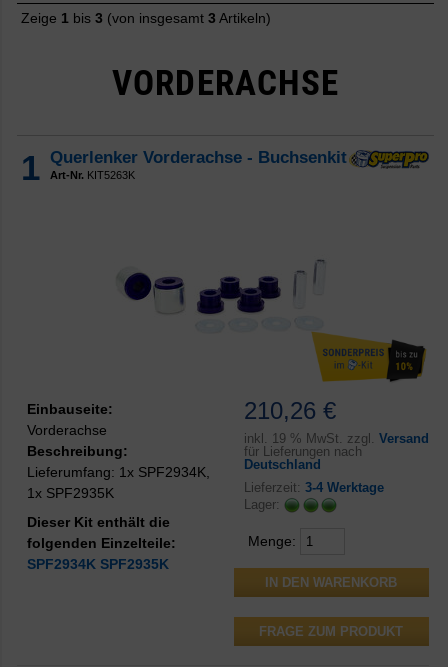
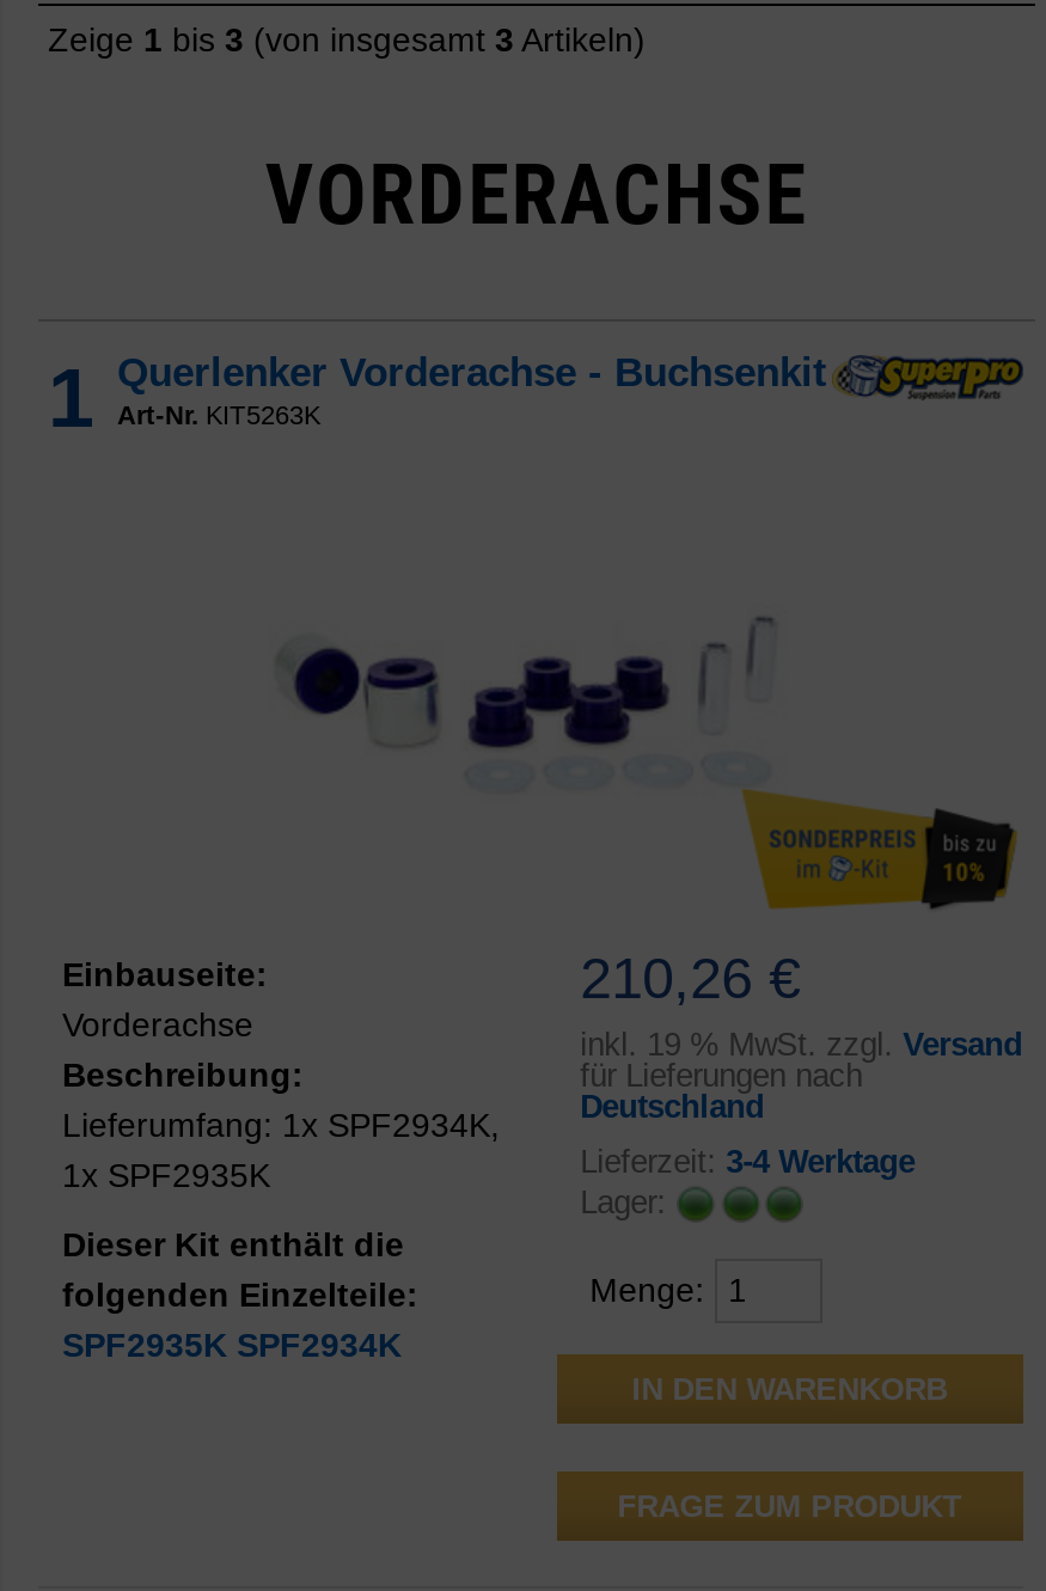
[27,556,169,572] SPF2934K SPF2935K -> [62,1326,402,1364] SPF2935K SPF2934K

